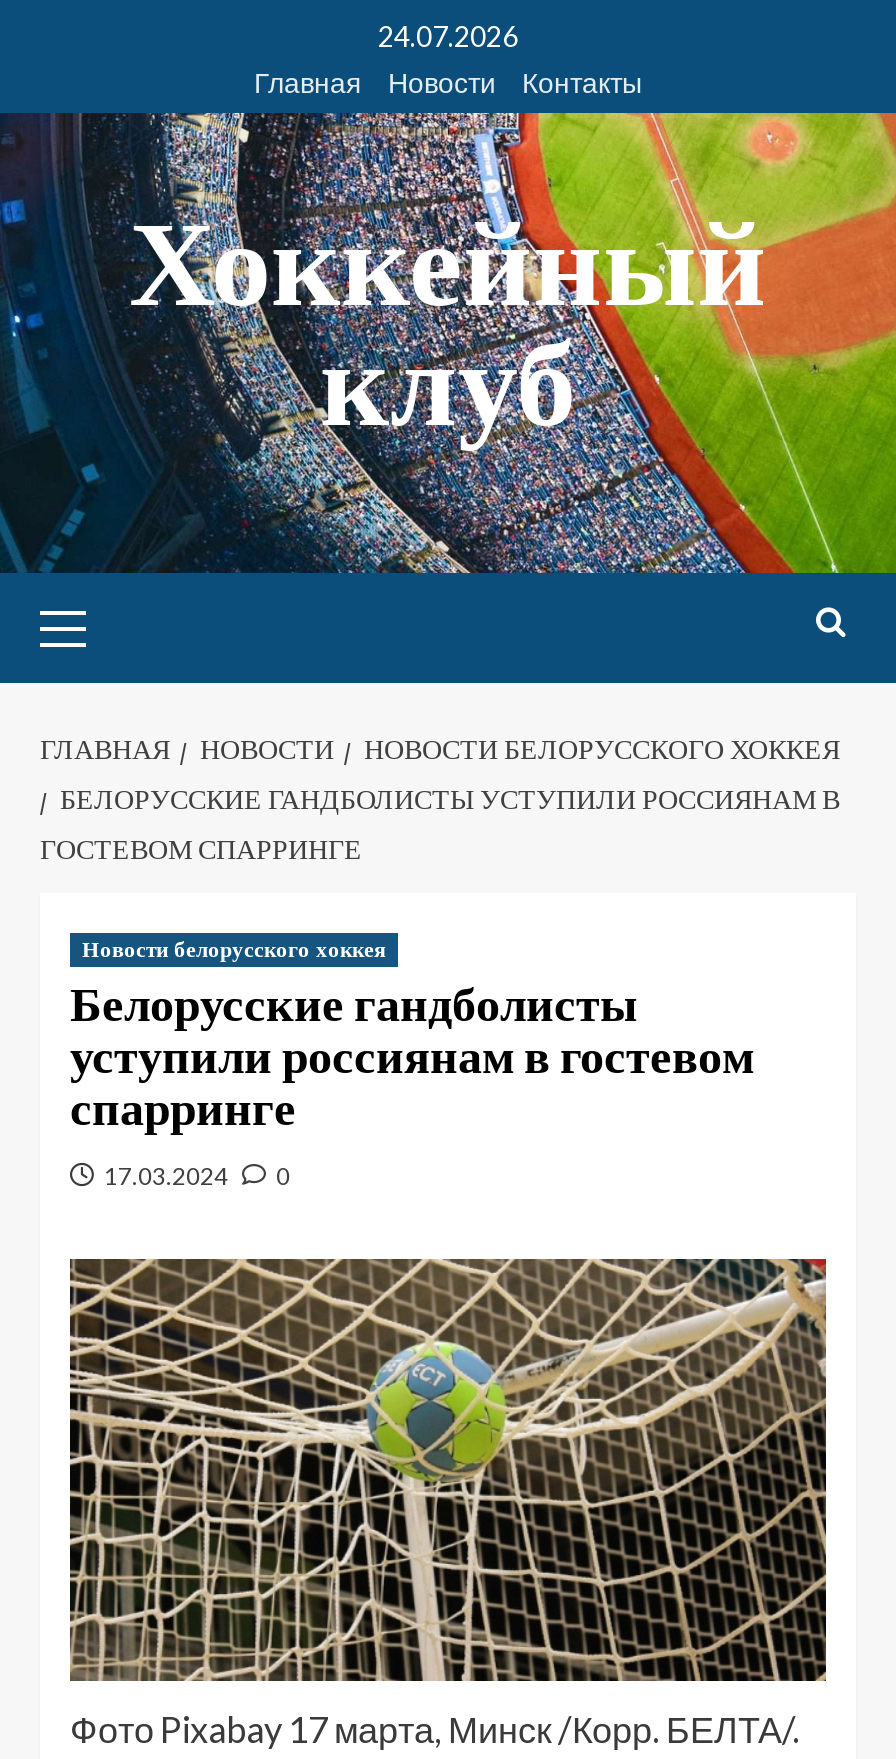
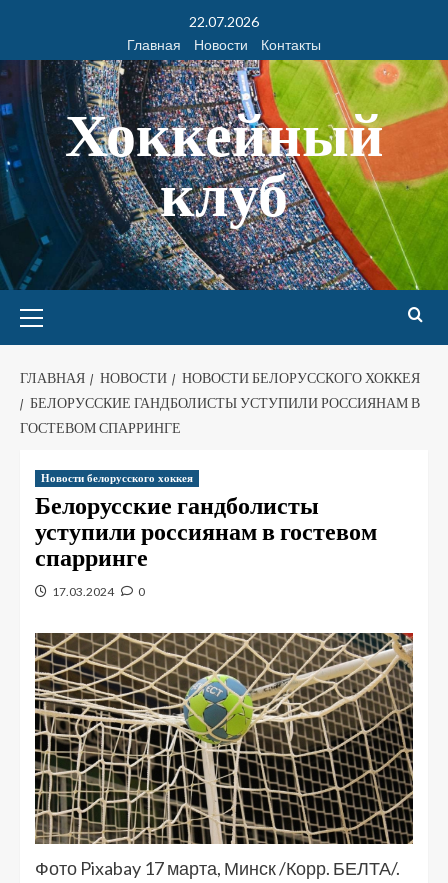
[378,19,518,53] 24.07.2026 -> [189,13,259,30] 22.07.2026

